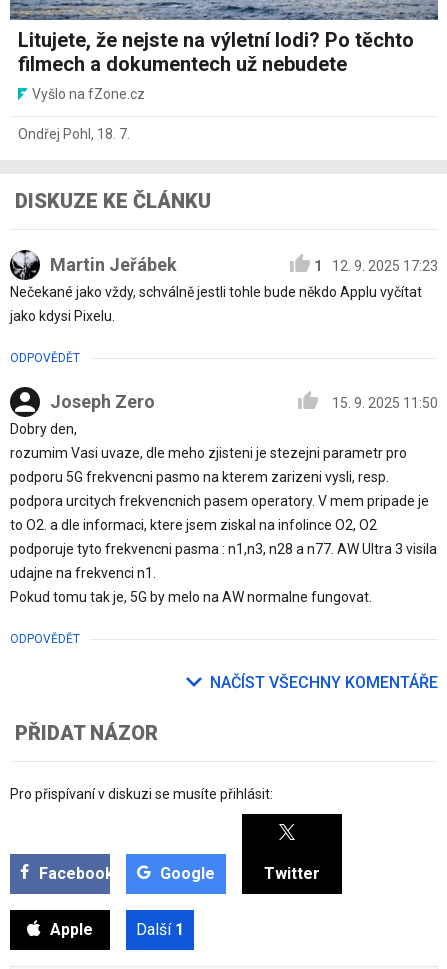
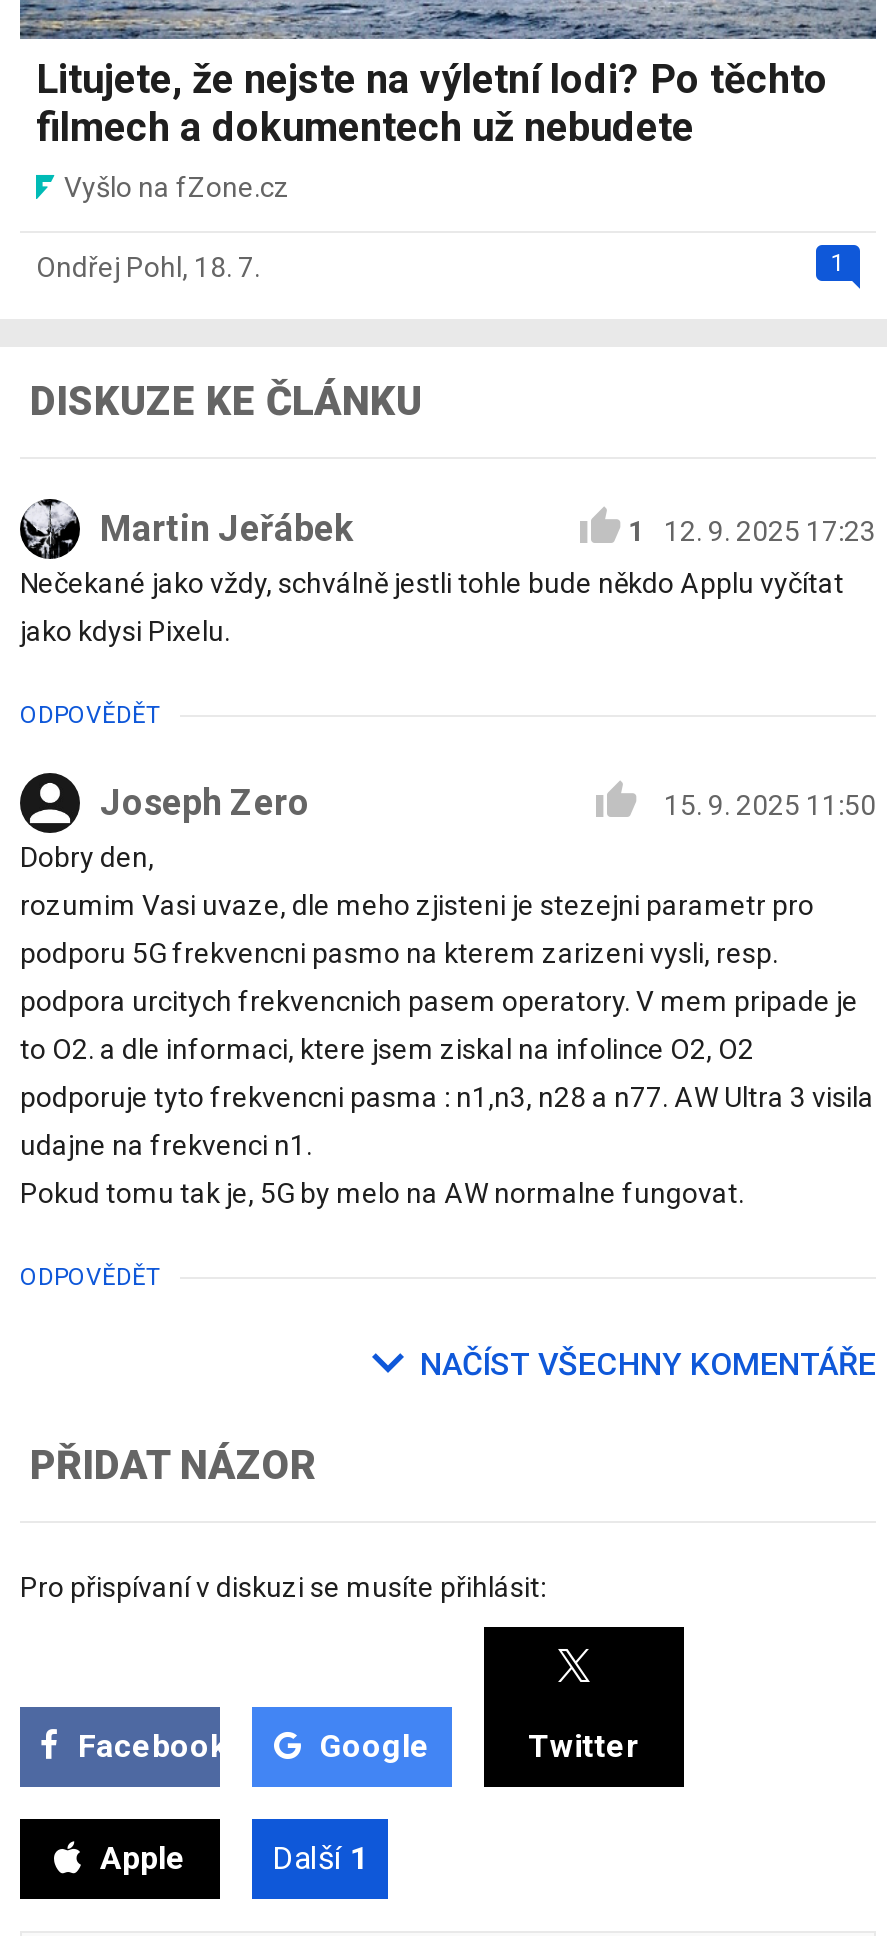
none -> [831,249,845,277] 1

